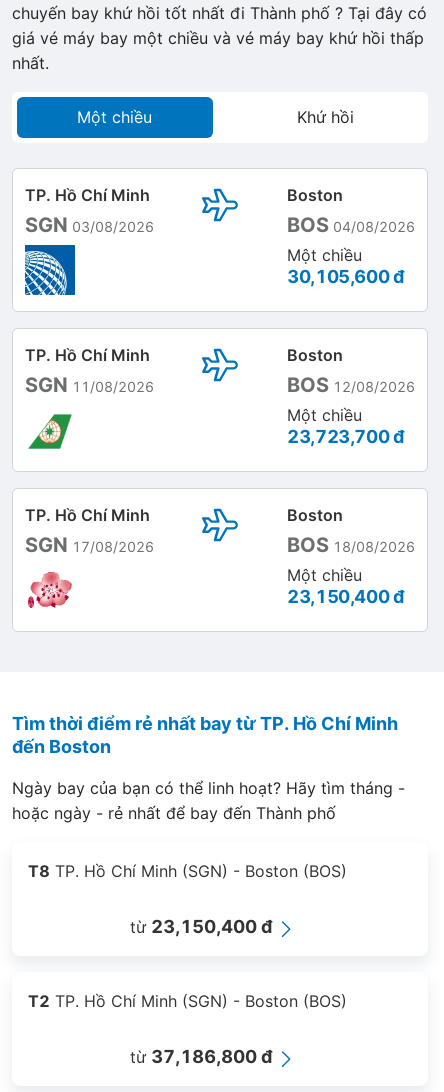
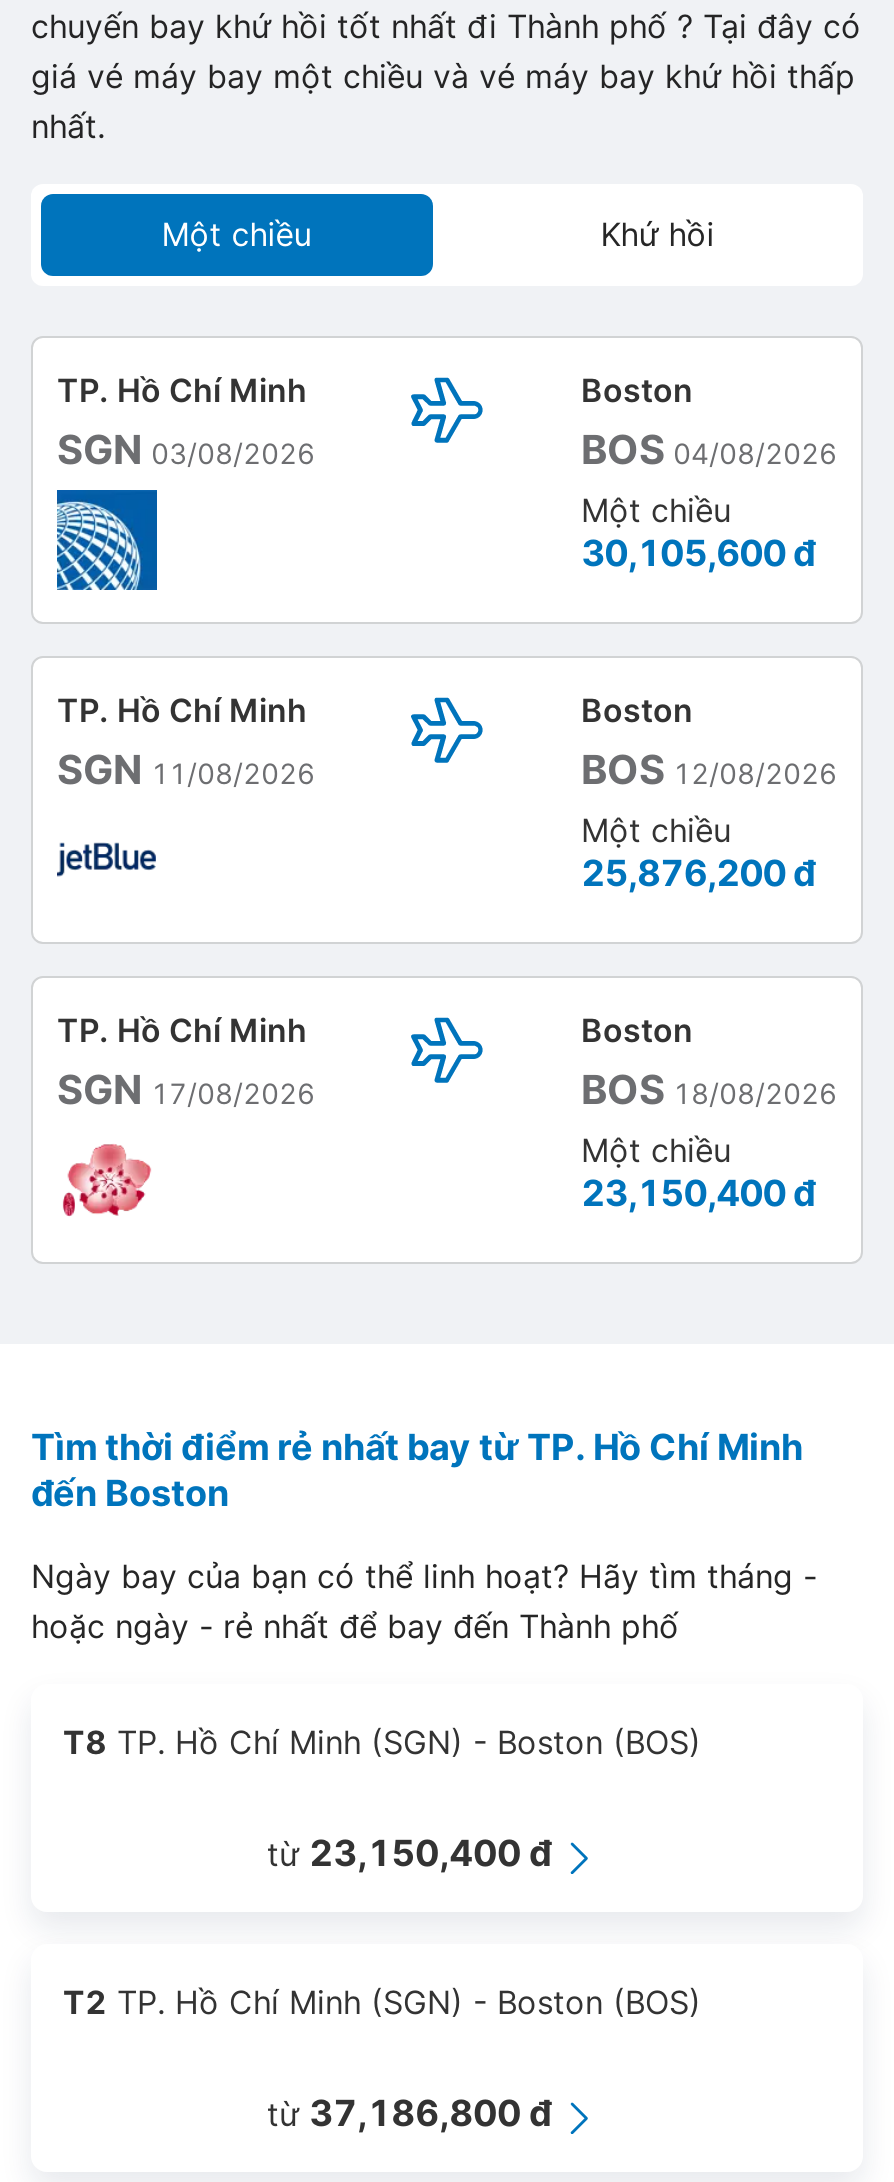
[26,413,74,450] [image] -> [55,828,159,898] [image]
[287,426,404,447] 23,723,700 đ -> [581,852,814,894] 25,876,200 đ

